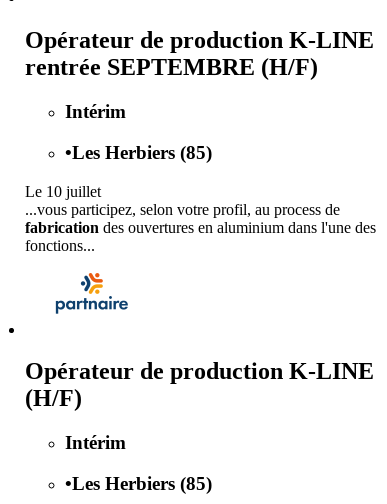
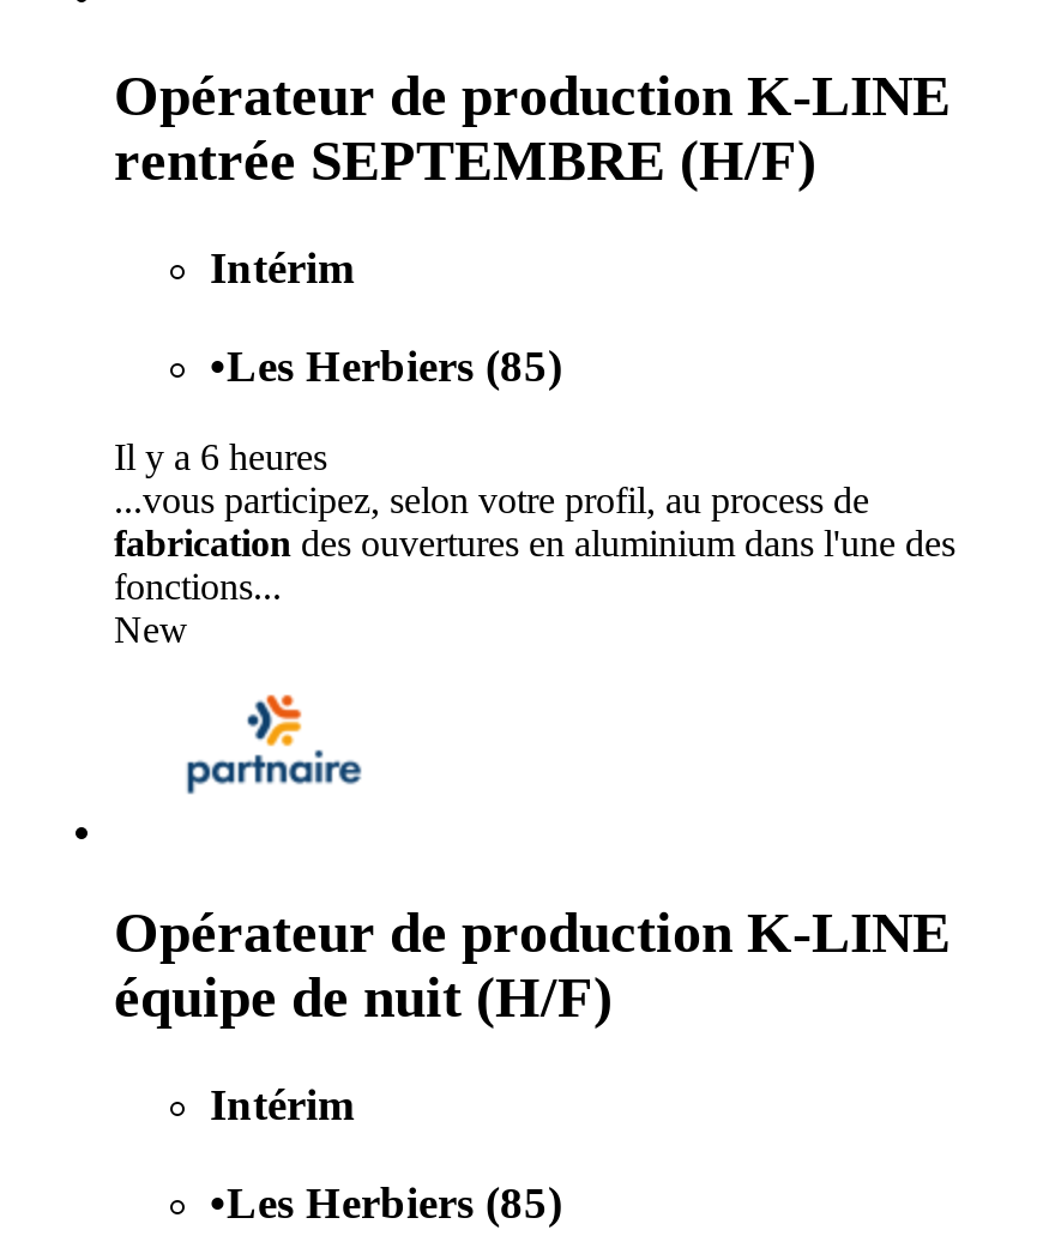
[25,183,101,200] Le 10 juillet -> [114,438,327,479] Il y a 6 heures
none -> [114,610,188,651] New
[25,385,82,411] (H/F) -> [114,967,613,1030] équipe de nuit (H/F)

